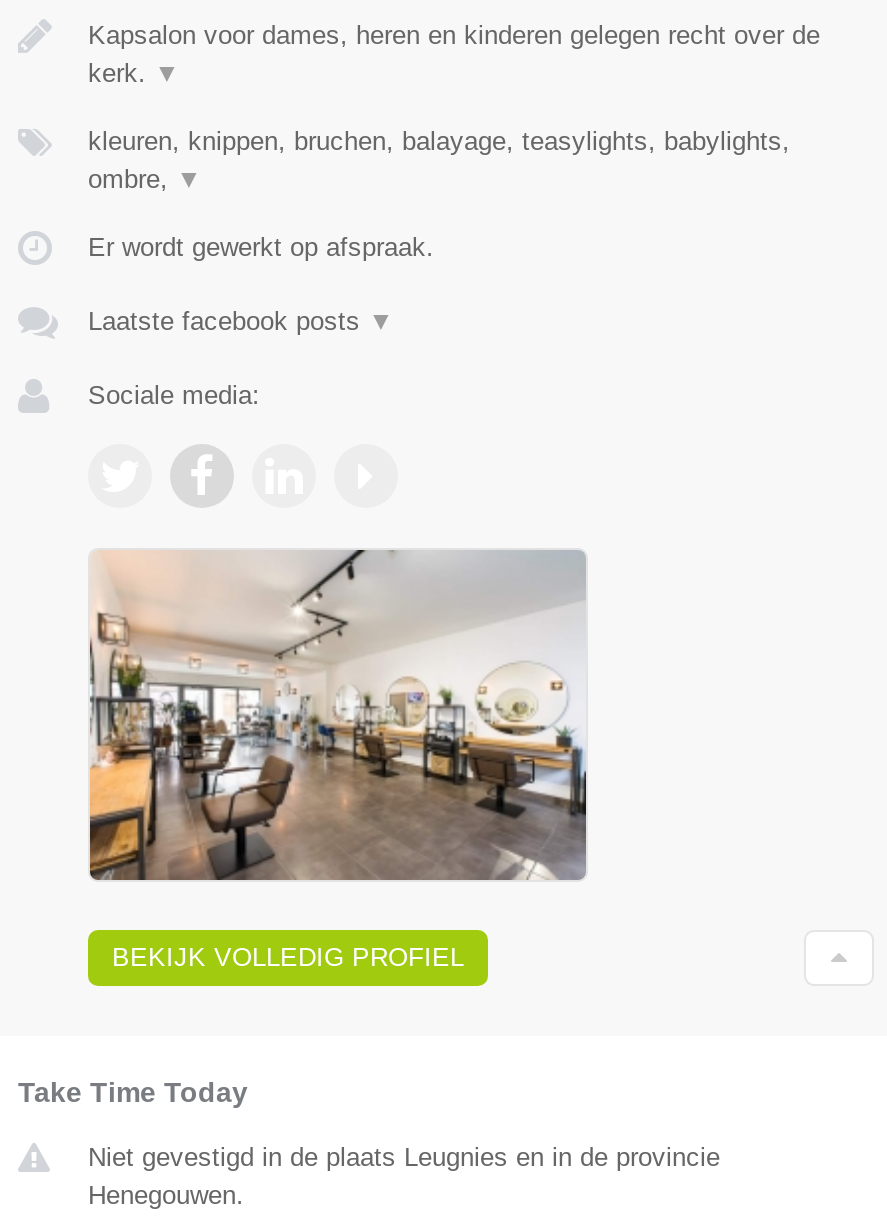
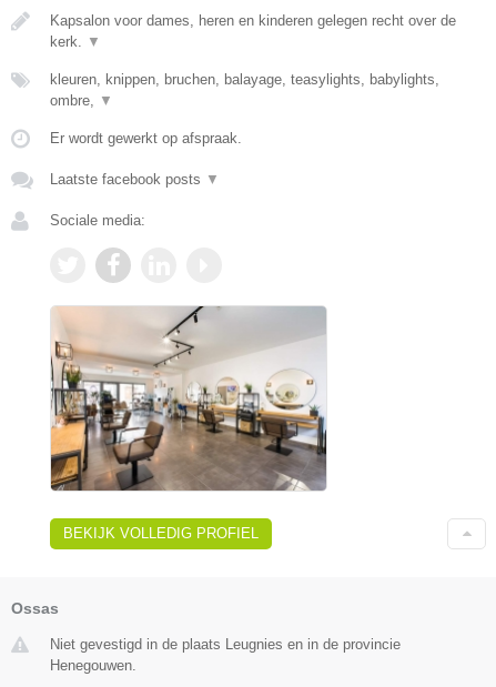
[18,1076,248,1108] Take Time Today -> [11,599,59,617] Ossas

